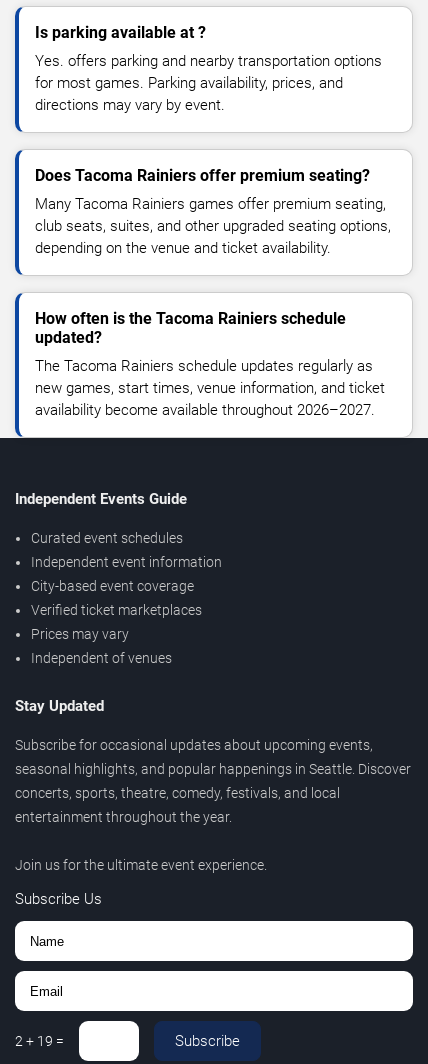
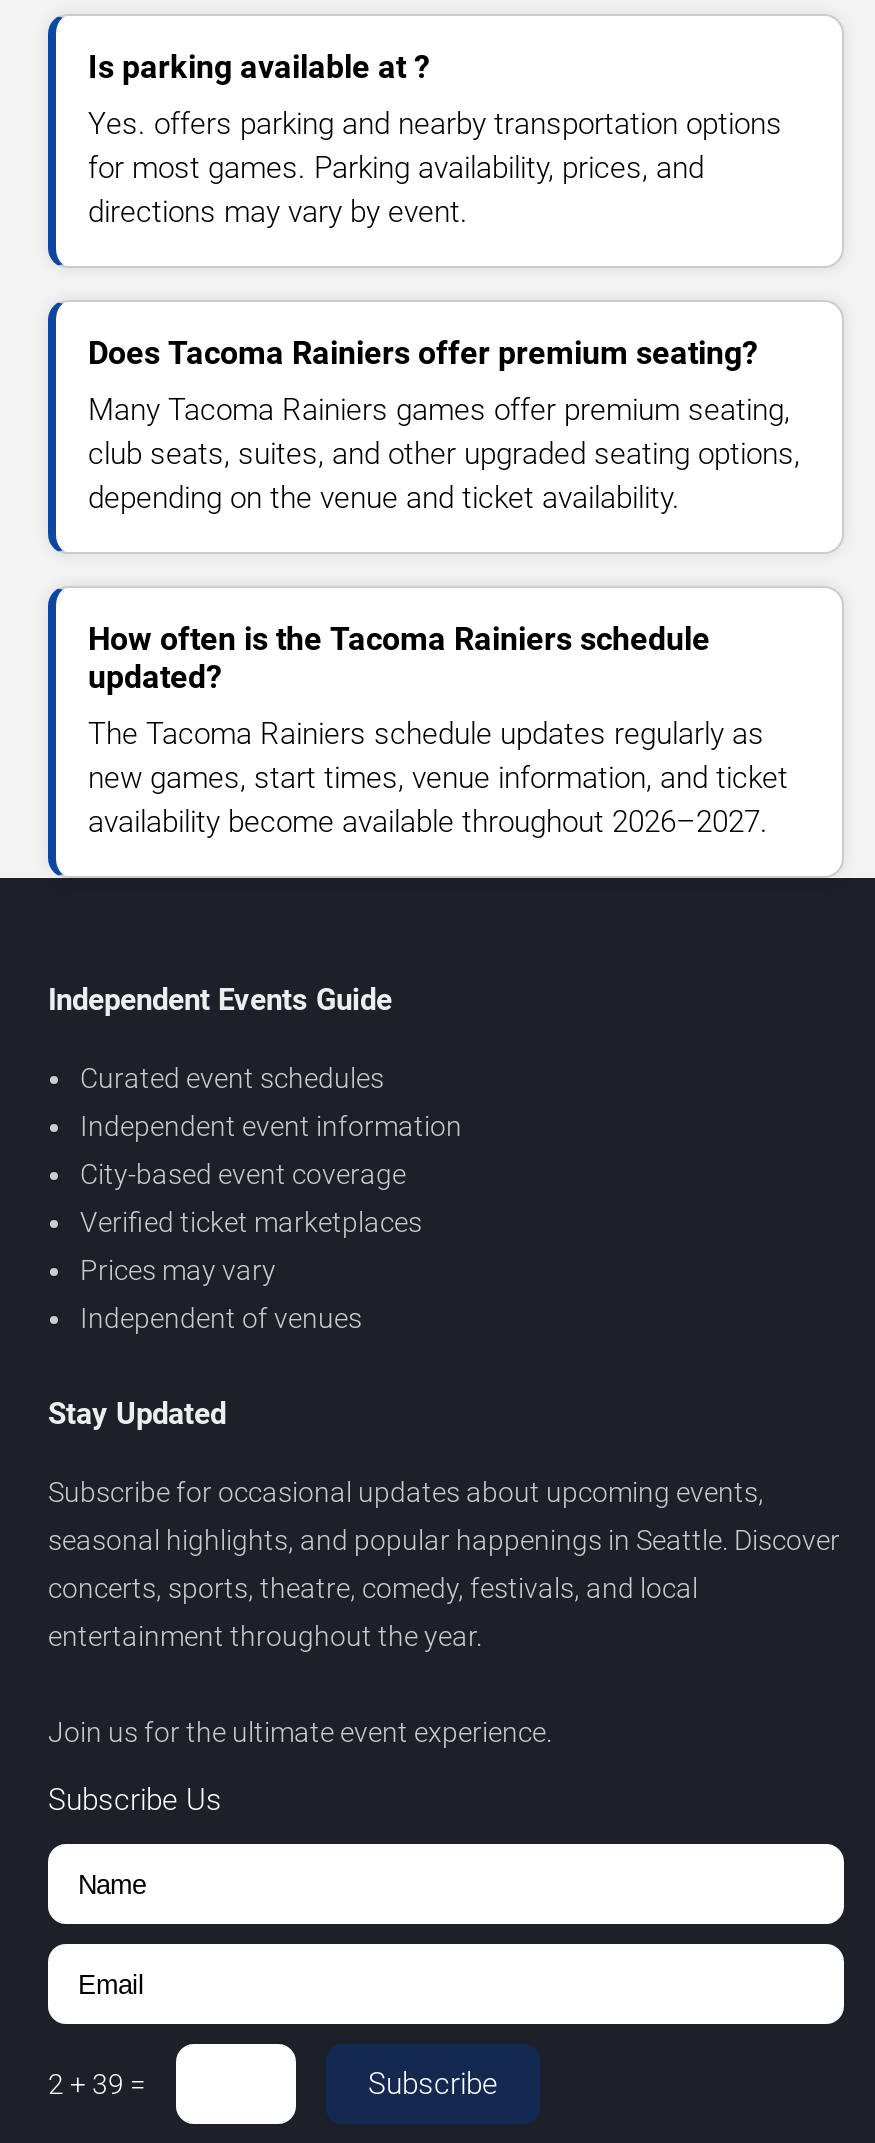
[15,1033,64,1049] 2 + 19 = -> [48,2068,146,2100] 2 + 39 =

